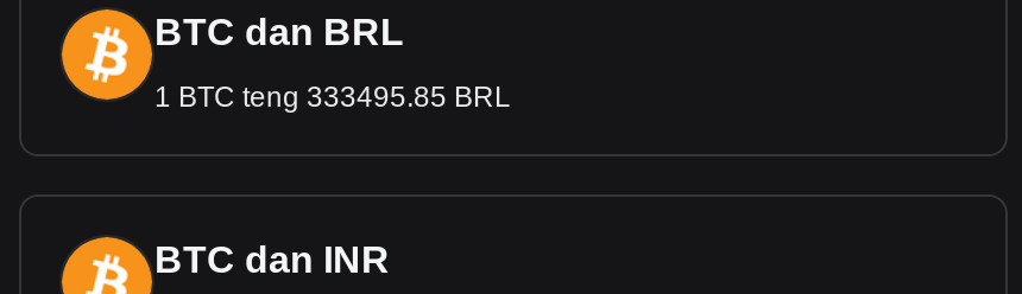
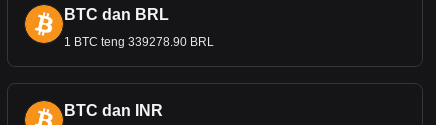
[154,81,511,114] 1 BTC teng 333495.85 BRL -> [64,35,214,49] 1 BTC teng 339278.90 BRL

